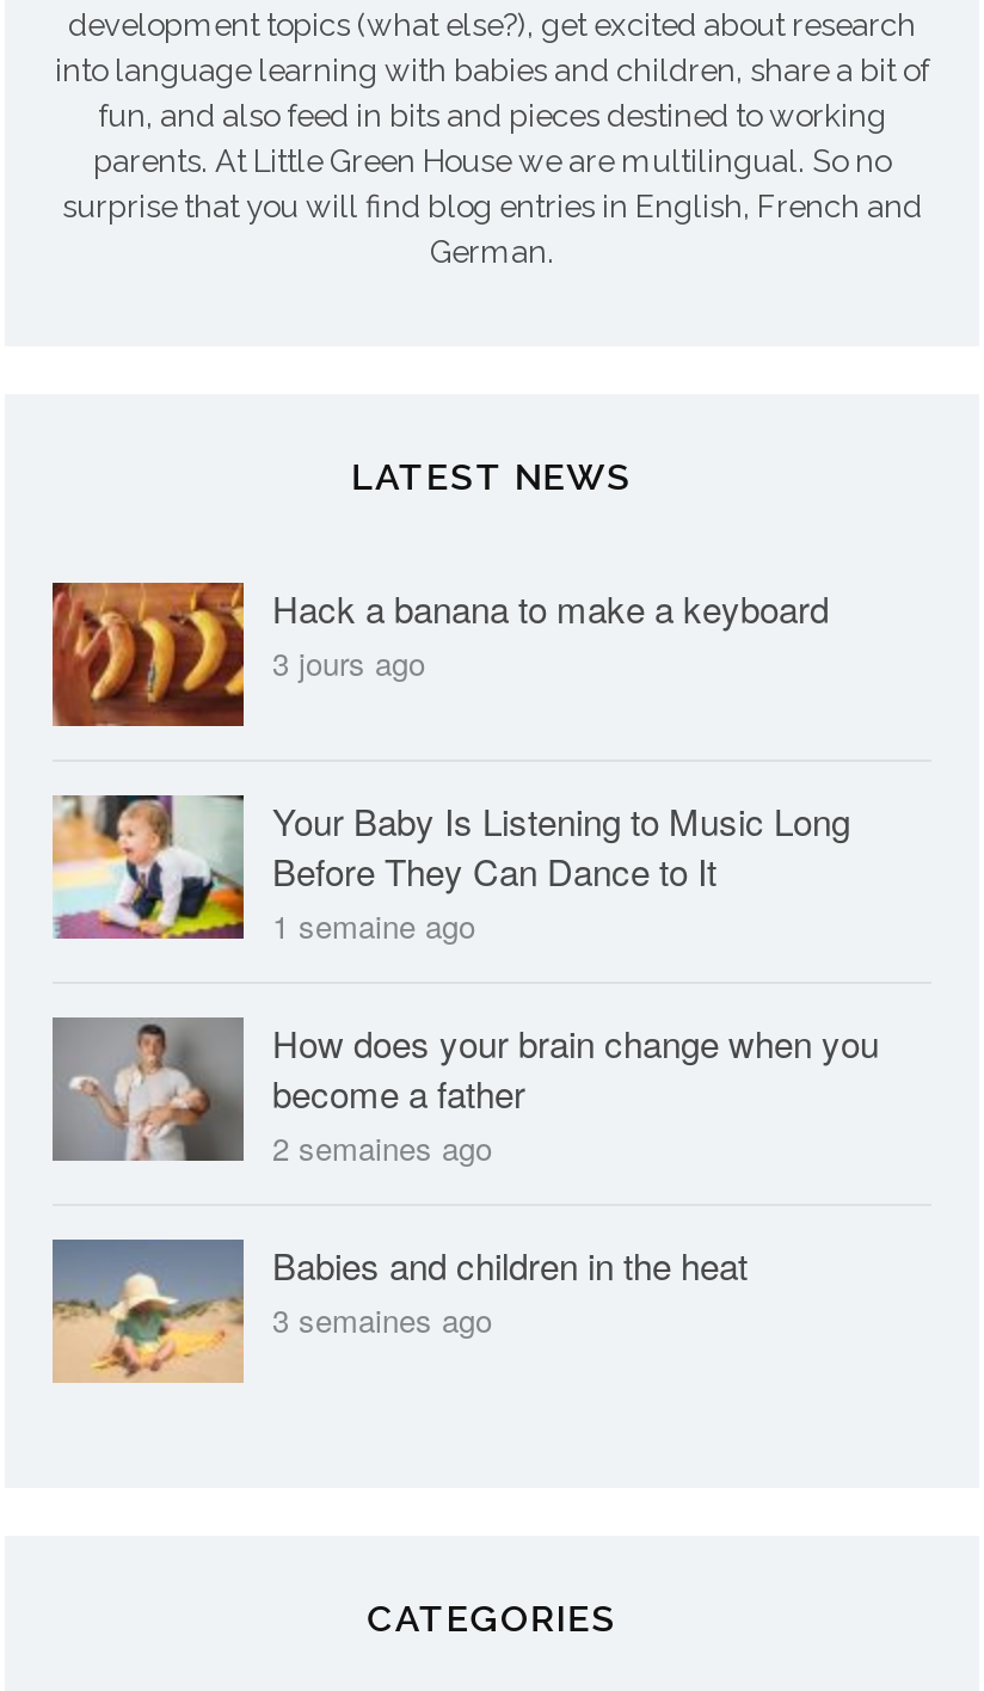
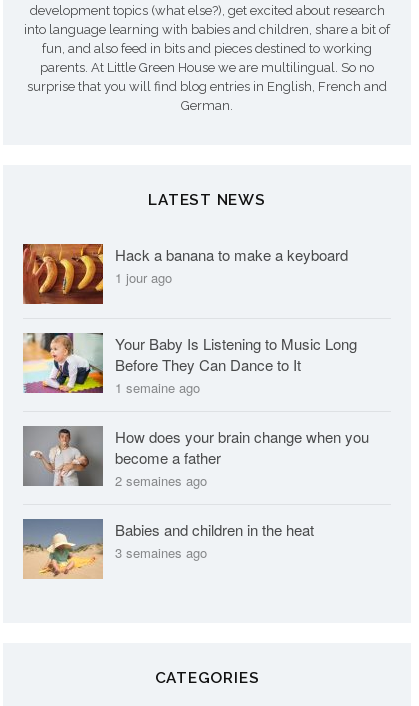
[272,640,425,685] 3 jours ago -> [115,268,172,287] 1 jour ago

